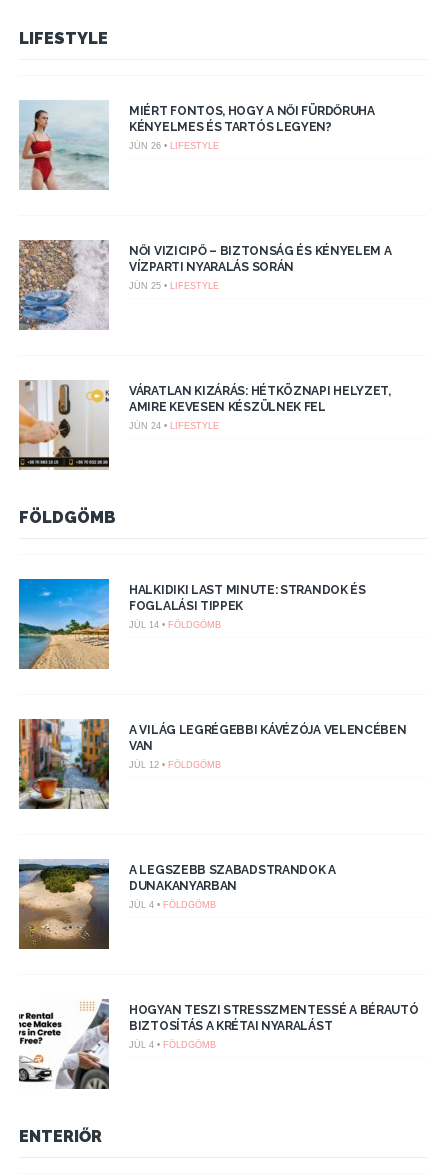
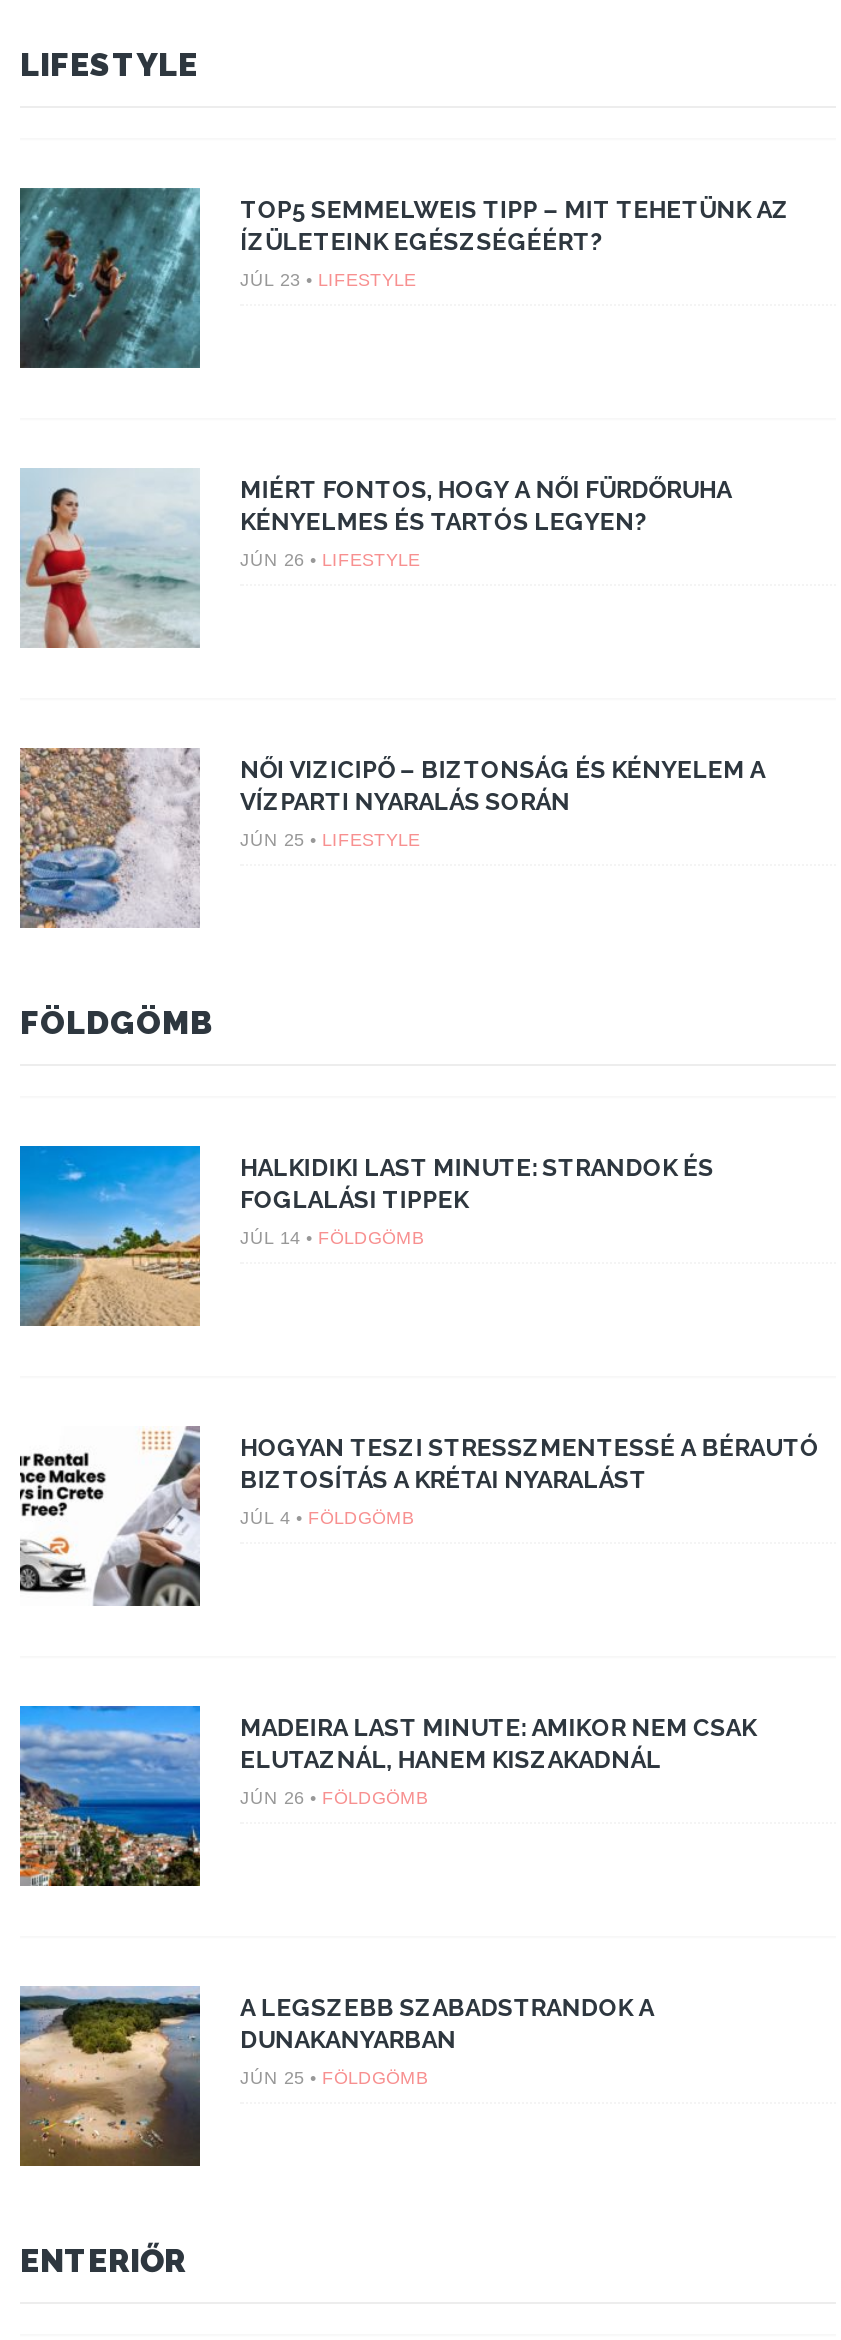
none -> [18,187,789,369] [image] | TOP5 SEMMELWEIS TIPP – MIT TEHETÜNK AZ | ÍZÜLETEINK EGÉSZSÉGÉÉRT? | JÚL 23 • LIFESTYLE
moved [18,102,392,291] -> [18,473,765,850]: [image] | MIÉRT FONTOS, HOGY A NŐI FÜRDŐRUHA | KÉNYELMES ÉS TARTÓS LEGYEN? | JÚN 26 • LIFESTYLE | NŐI VIZICIPŐ – BIZTONSÁG ÉS KÉNYELEM A | VÍZPARTI NYARALÁS SORÁN | JÚN 25 • LIFESTYLE
[18,381,391,470] [image] | VÁRATLAN KIZÁRÁS: HÉTKÖZNAPI HELYZET, | AMIRE KEVESEN KÉSZÜLNEK FEL | JÚN 24 • LIFESTYLE -> none
[18,718,407,810] [image] | A VILÁG LEGRÉGEBBI KÁVÉZÓJA VELENCÉBEN | VAN | JÚL 12 • FÖLDGÖMB -> none
moved [18,858,336,949] -> [18,1985,654,2169]: [image] | A LEGSZEBB SZABADSTRANDOK A | DUNAKANYARBAN
[129,900,216,910] JÚL 4 • FÖLDGÖMB -> none
moved [17,998,419,1091] -> [16,1425,819,1611]: [image] | HOGYAN TESZI STRESSZMENTESSÉ A BÉRAUTÓ | BIZTOSÍTÁS A KRÉTAI NYARALÁST | JÚL 4 • FÖLDGÖMB
none -> [18,1703,756,1889] [image] | MADEIRA LAST MINUTE: AMIKOR NEM CSAK | ELUTAZNÁL, HANEM KISZAKADNÁL | JÚN 26 • FÖLDGÖMB
none -> [240,2068,428,2088] JÚN 25 • FÖLDGÖMB

